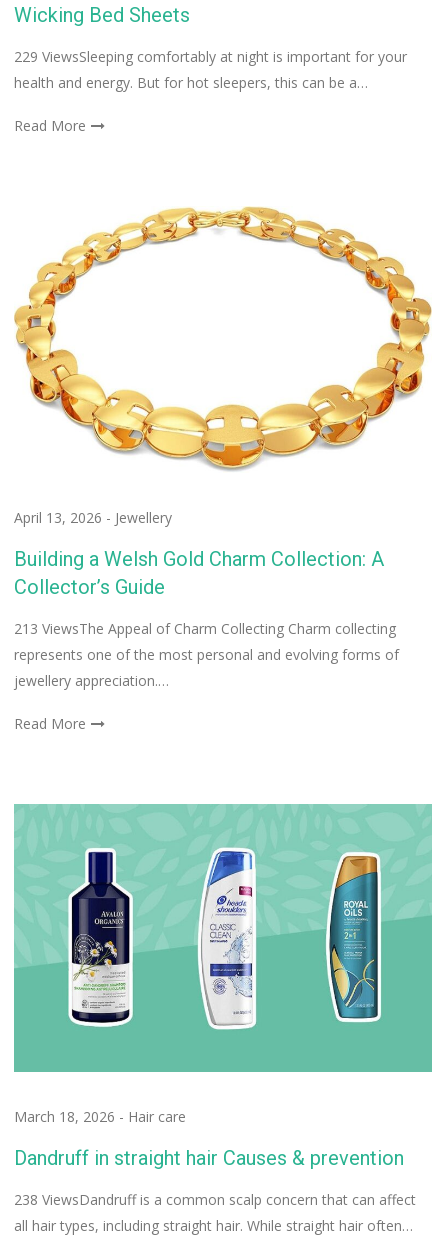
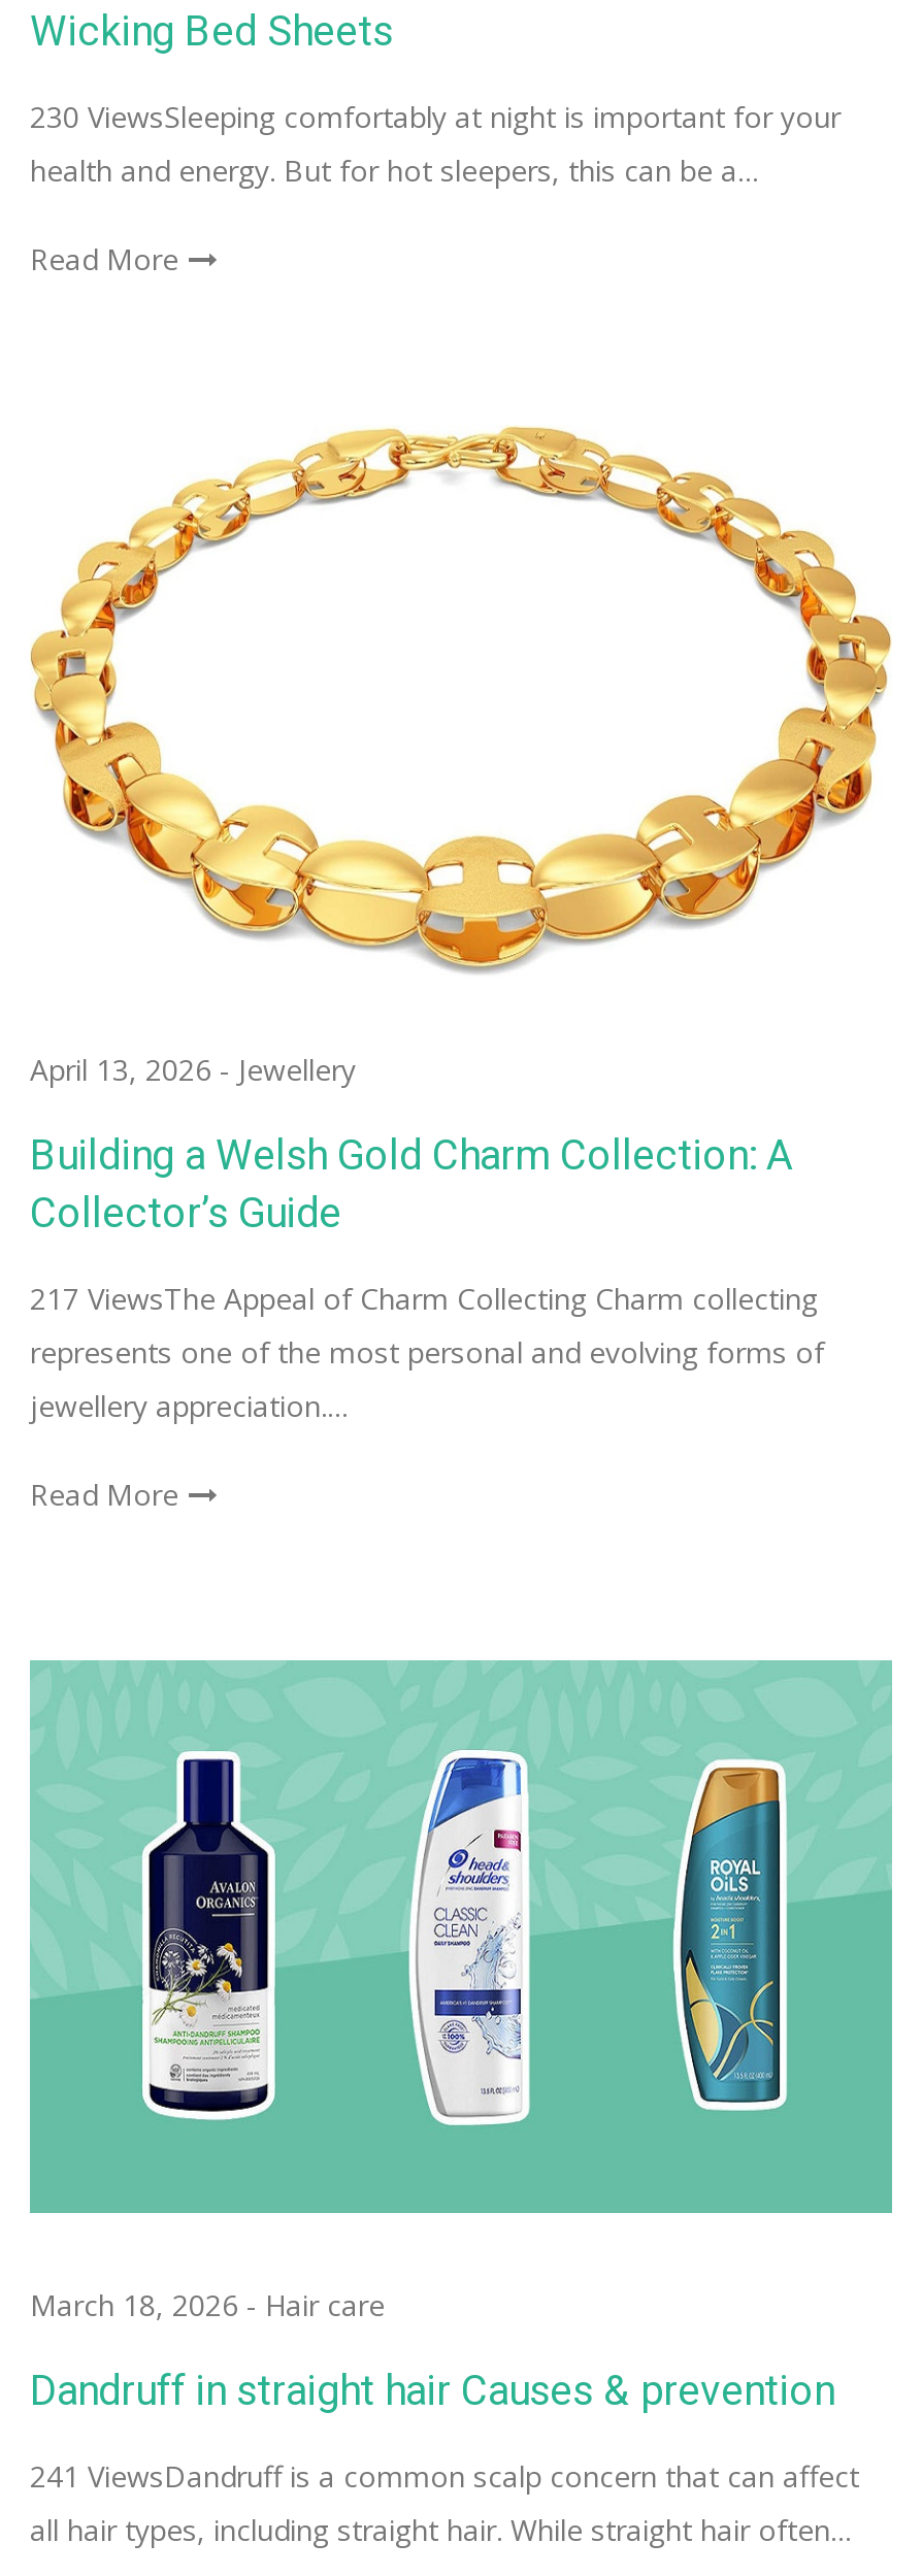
[14,46,407,65] 229 ViewsSleeping comfortably at night is important for your -> [30,96,841,135] 230 ViewsSleeping comfortably at night is important for your
[14,619,396,638] 213 ViewsThe Appeal of Charm Collecting Charm collecting -> [30,1278,818,1317] 217 ViewsThe Appeal of Charm Collecting Charm collecting
[14,1190,416,1209] 238 ViewsDandruff is a common scalp concern that can affect -> [30,2455,859,2495] 241 ViewsDandruff is a common scalp concern that can affect

